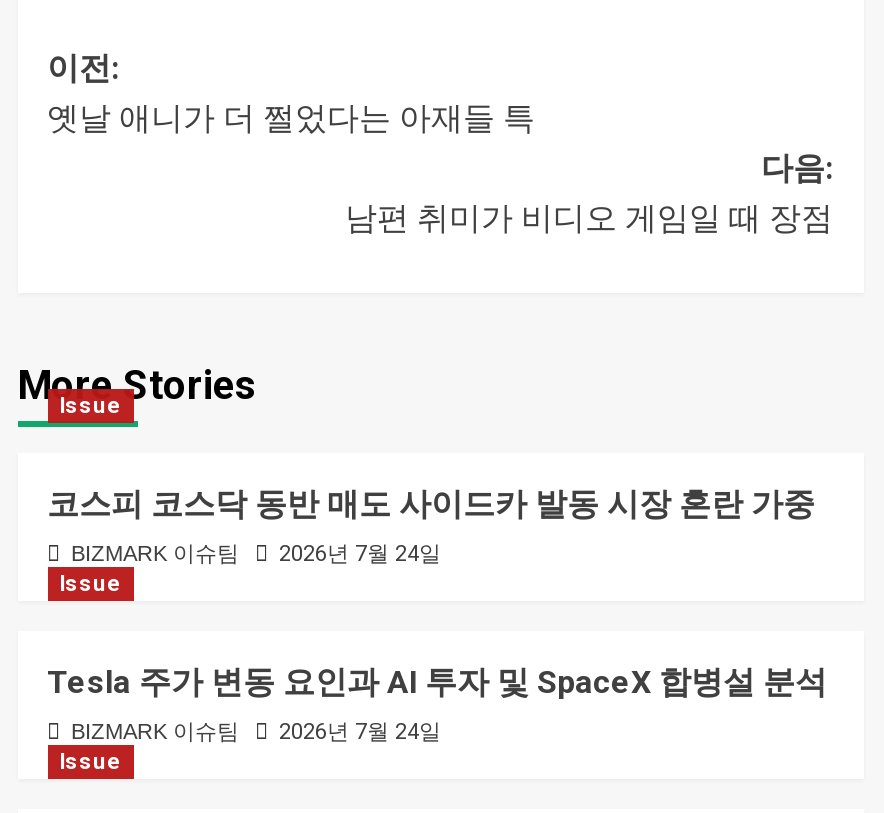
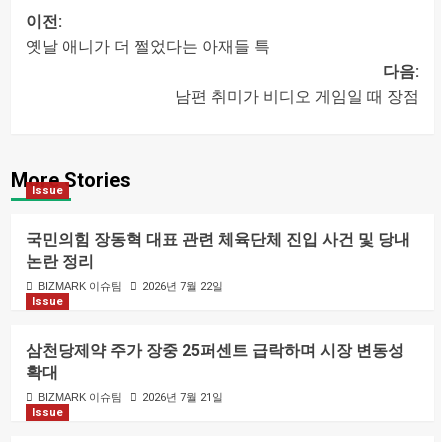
[47,486,815,524] 코스피 코스닥 동반 매도 사이드카 발동 시장 혼란 가중 -> [25,230,409,271] 국민의힘 장동혁 대표 관련 체육단체 진입 사건 및 당내 | 논란 정리
[71,542,441,568] BIZMARK 이슈팀 2026년 7월 24일 -> [37,280,222,293] BIZMARK 이슈팀 2026년 7월 22일
[47,664,827,702] Tesla 주가 변동 요인과 AI 투자 및 SpaceX 합병설 분석 -> [25,341,403,382] 삼천당제약 주가 장중 25퍼센트 급락하며 시장 변동성 | 확대
[71,720,441,746] BIZMARK 이슈팀 2026년 7월 24일 -> [37,391,222,404] BIZMARK 이슈팀 2026년 7월 21일

